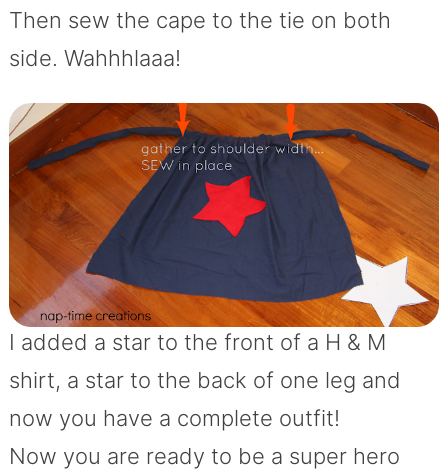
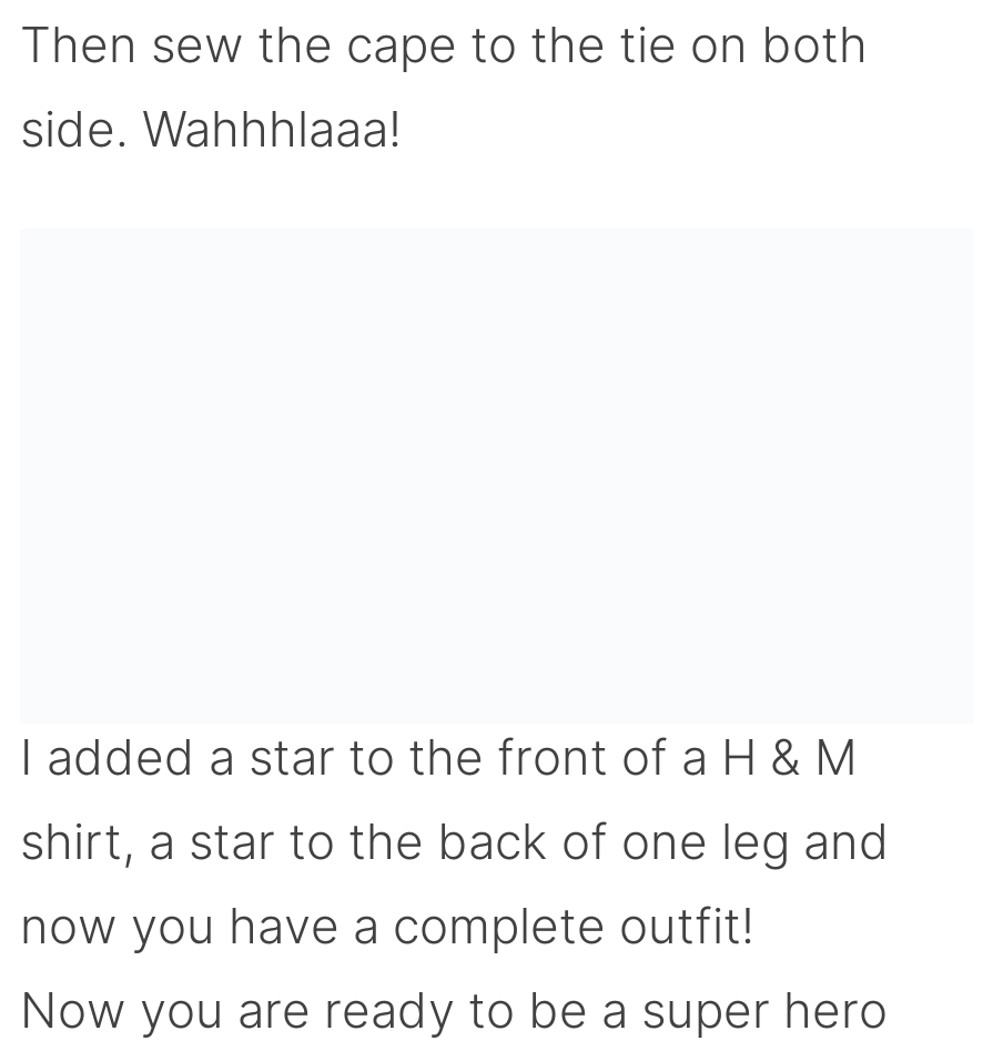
[8,102,440,328] [image] -> none

